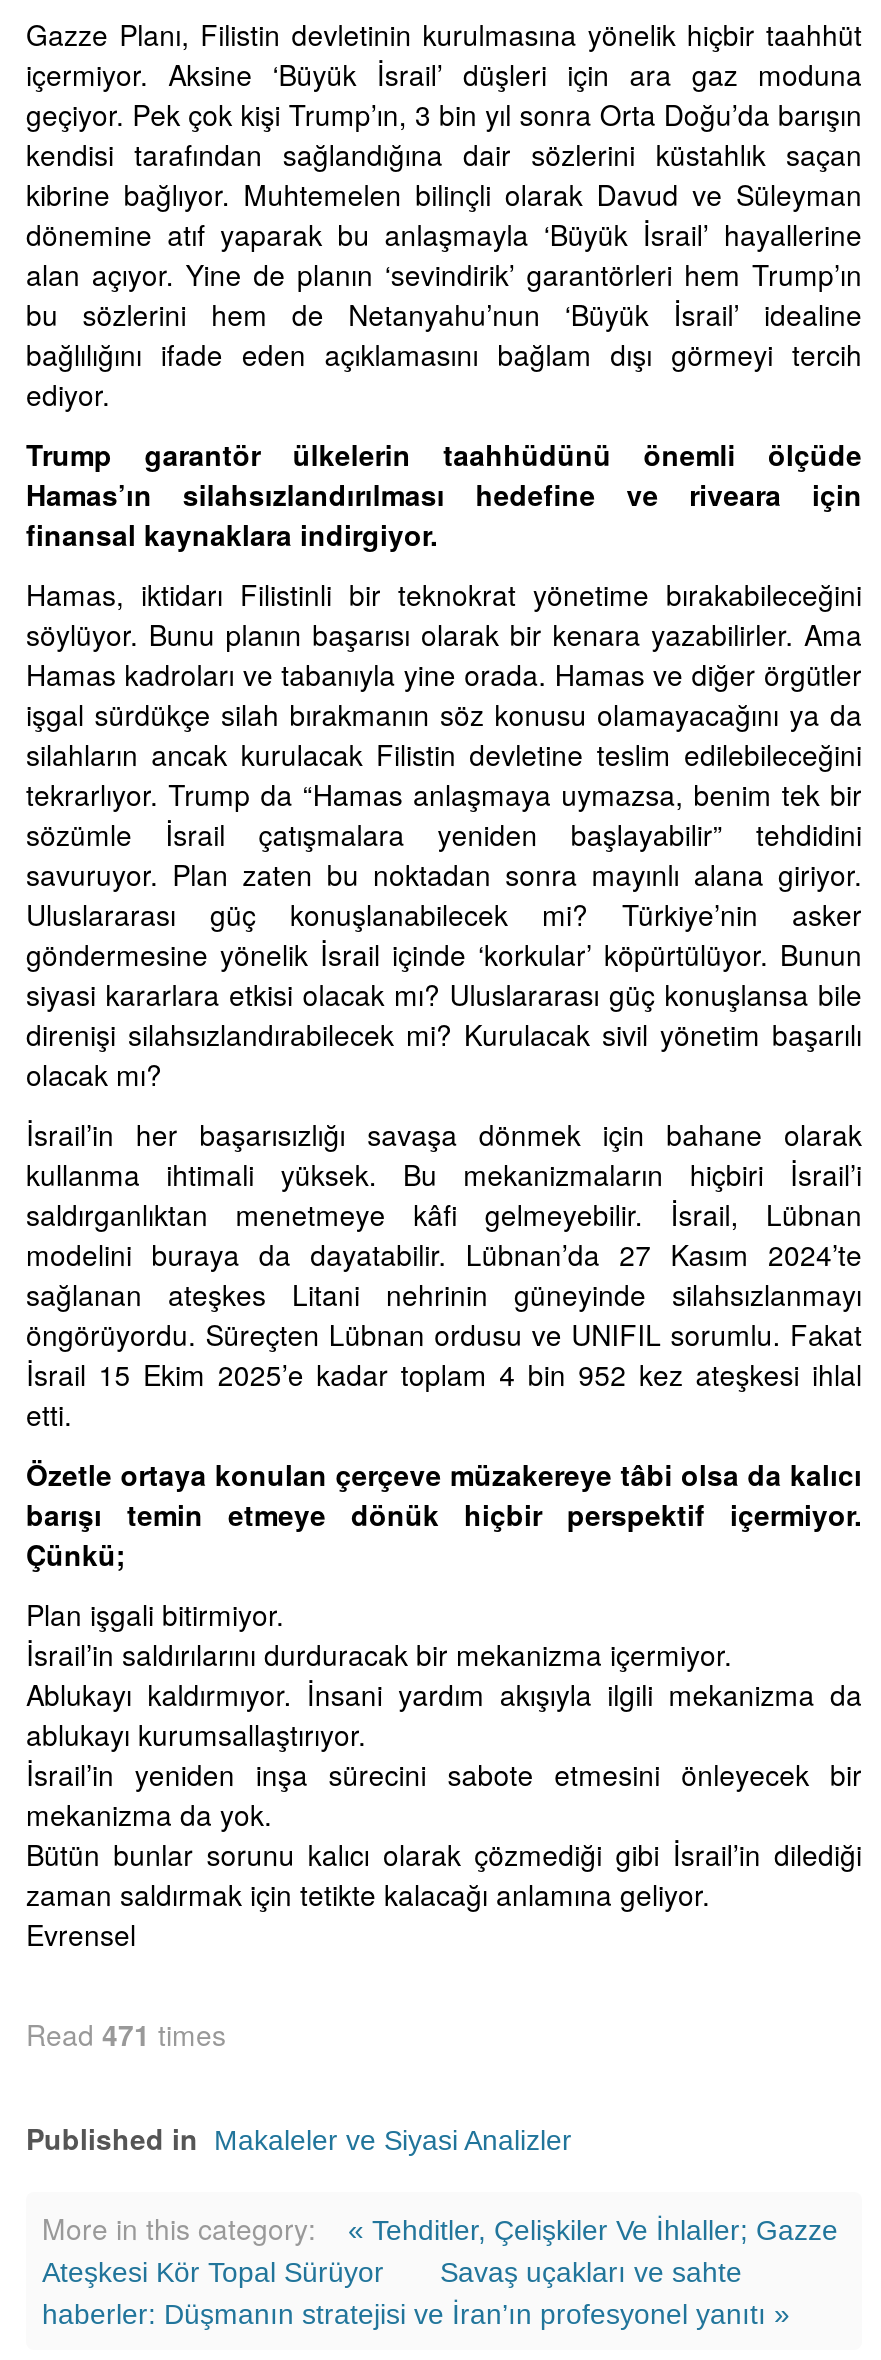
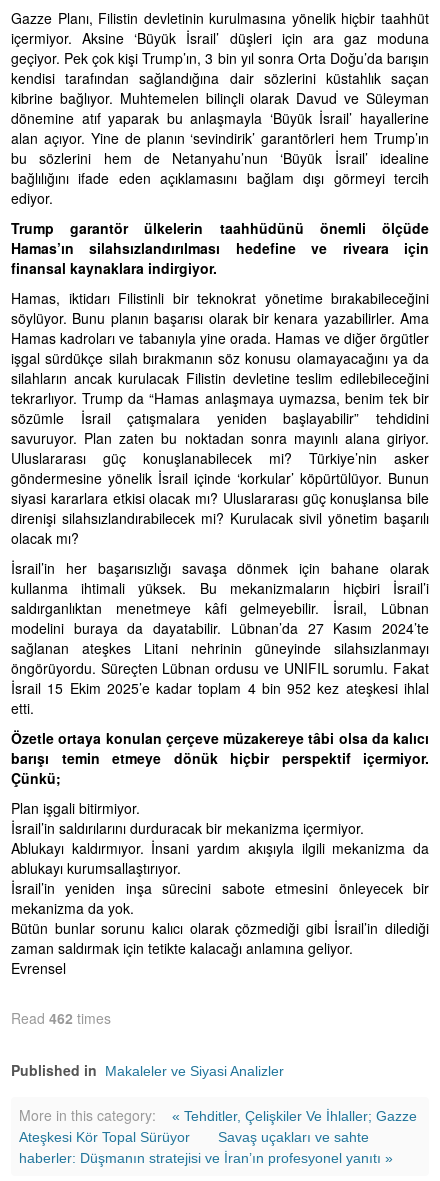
[26,2014,226,2054] Read 471 times -> [11,1008,111,1028] Read 462 times

